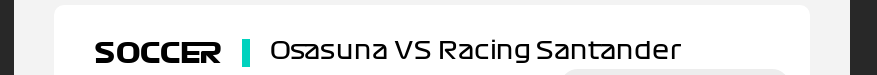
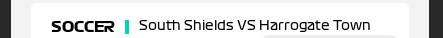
[270,39,682,63] Osasuna VS Racing Santander -> [139,20,371,32] South Shields VS Harrogate Town

